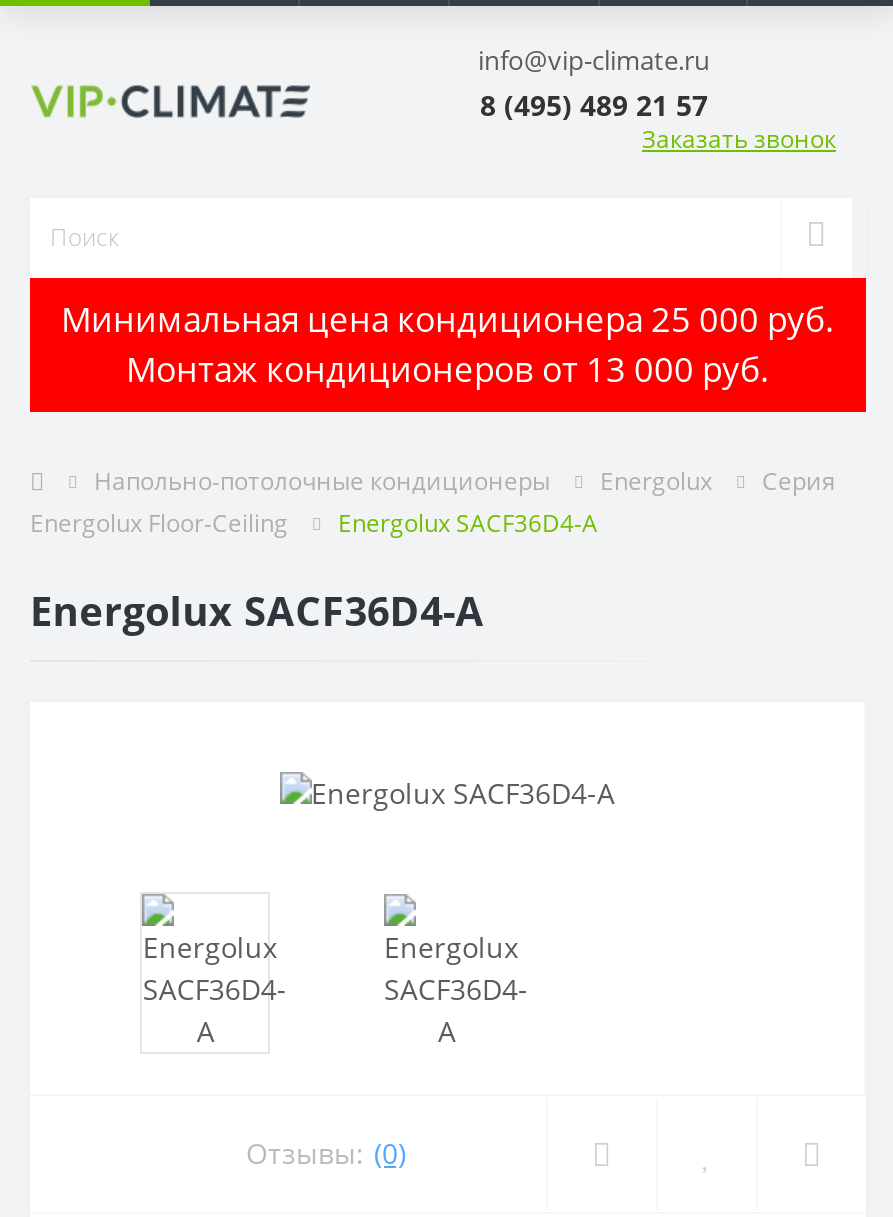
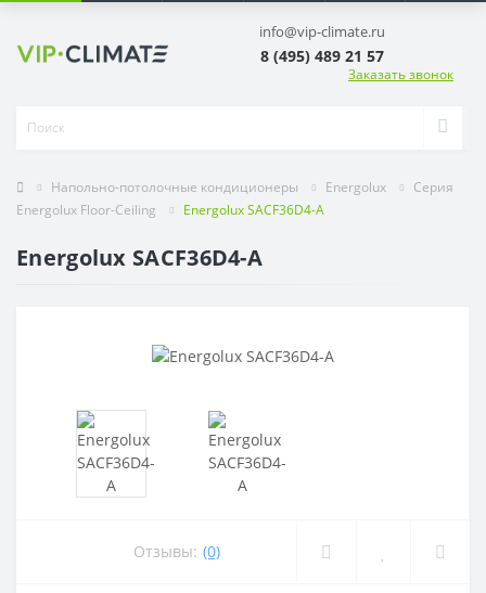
[61,296,835,392] Минимальная цена кондиционера 25 000 руб. | Монтаж кондиционеров от 13 000 руб. -> none

